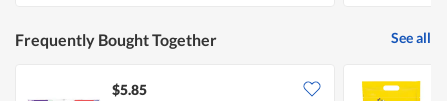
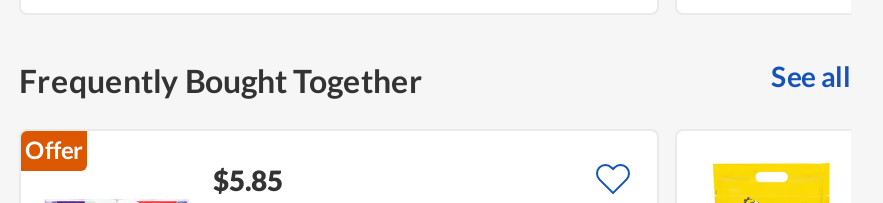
none -> [25,136,83,166] Offer

